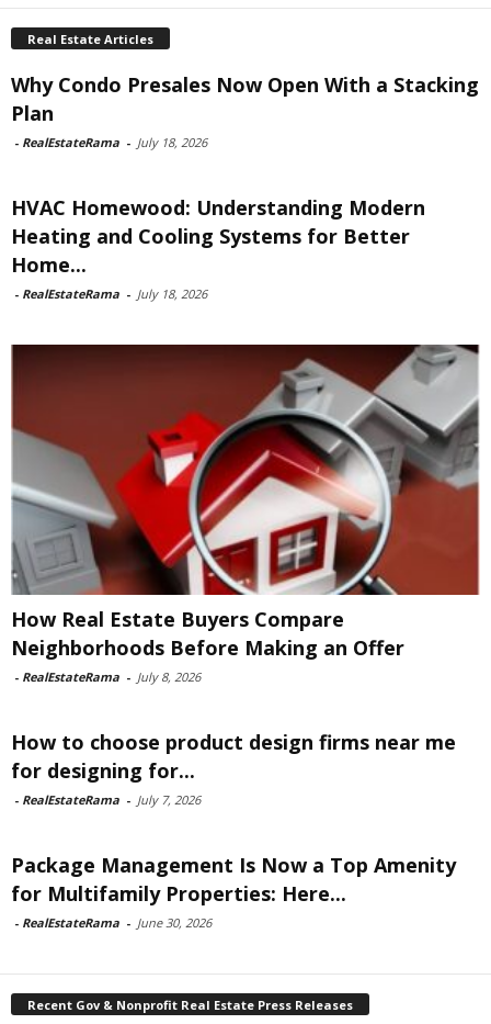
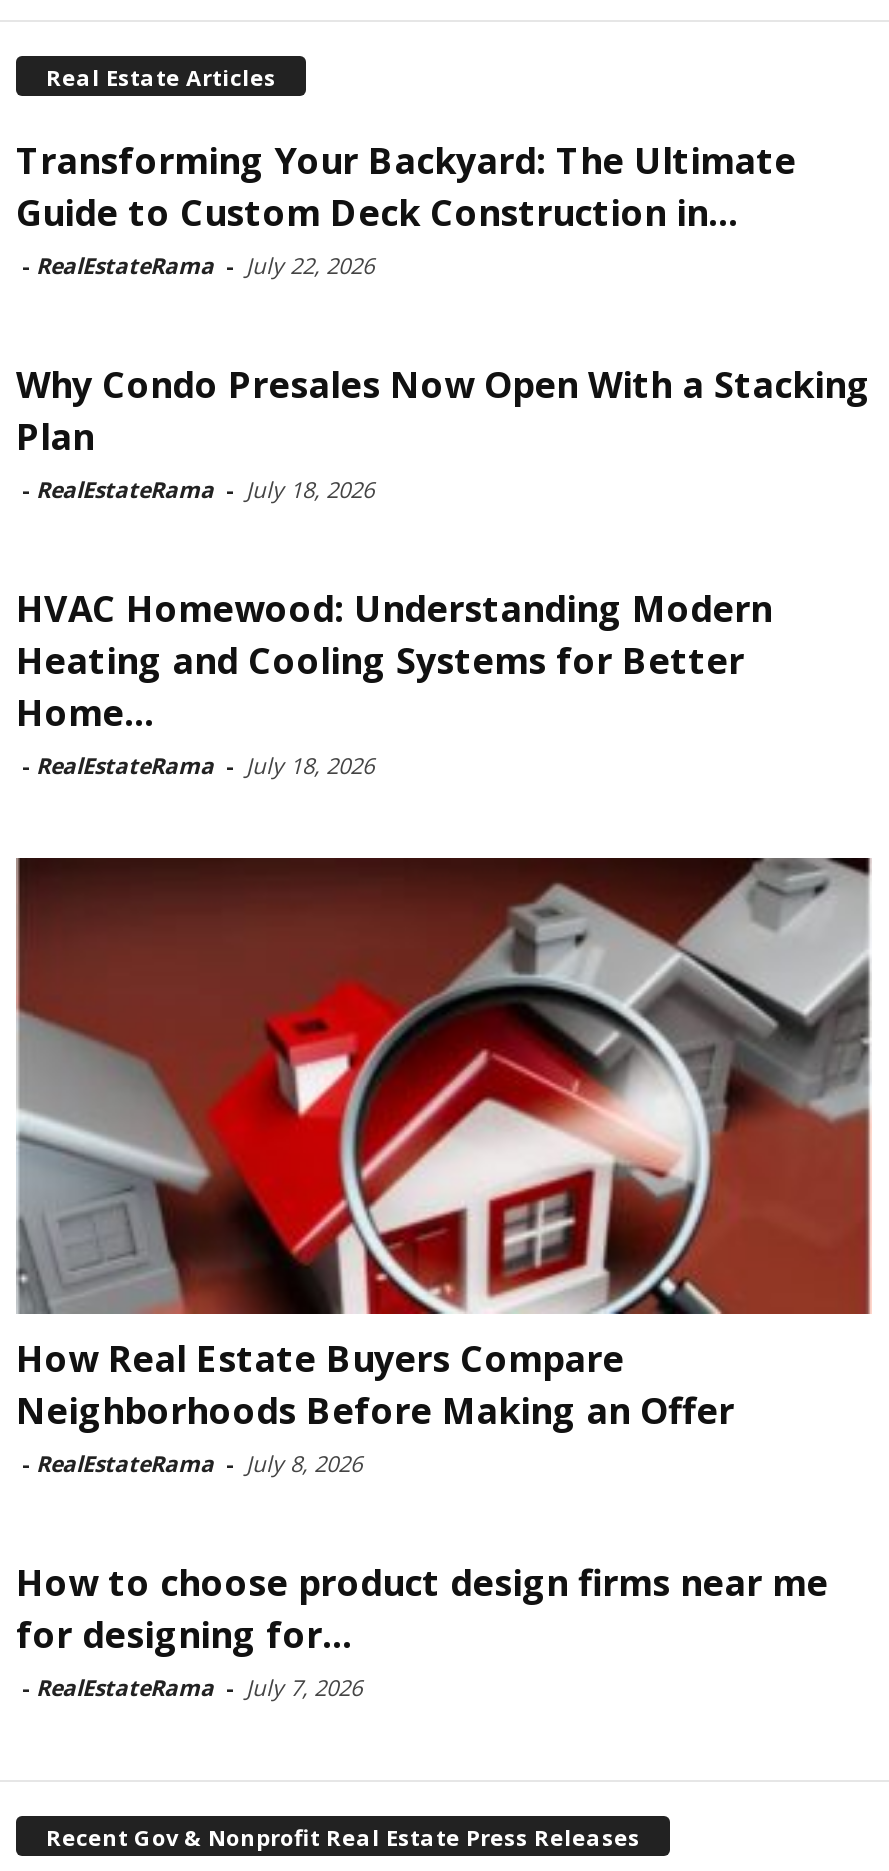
none -> [16,136,796,280] Transforming Your Backyard: The Ultimate | Guide to Custom Deck Construction in... | - RealEstateRama - July 22, 2026
moved [10,71,481,808] -> [14,360,874,1702]: [image] | Why Condo Presales Now Open With a Stacking | Plan | ... | for designing for... | - RealEstateRama - July 7, 2026
[11,852,456,931] Package Management Is Now a Top Amenity | for Multifamily Properties: Here... | - RealEstateRama - June 30, 2026 -> none

